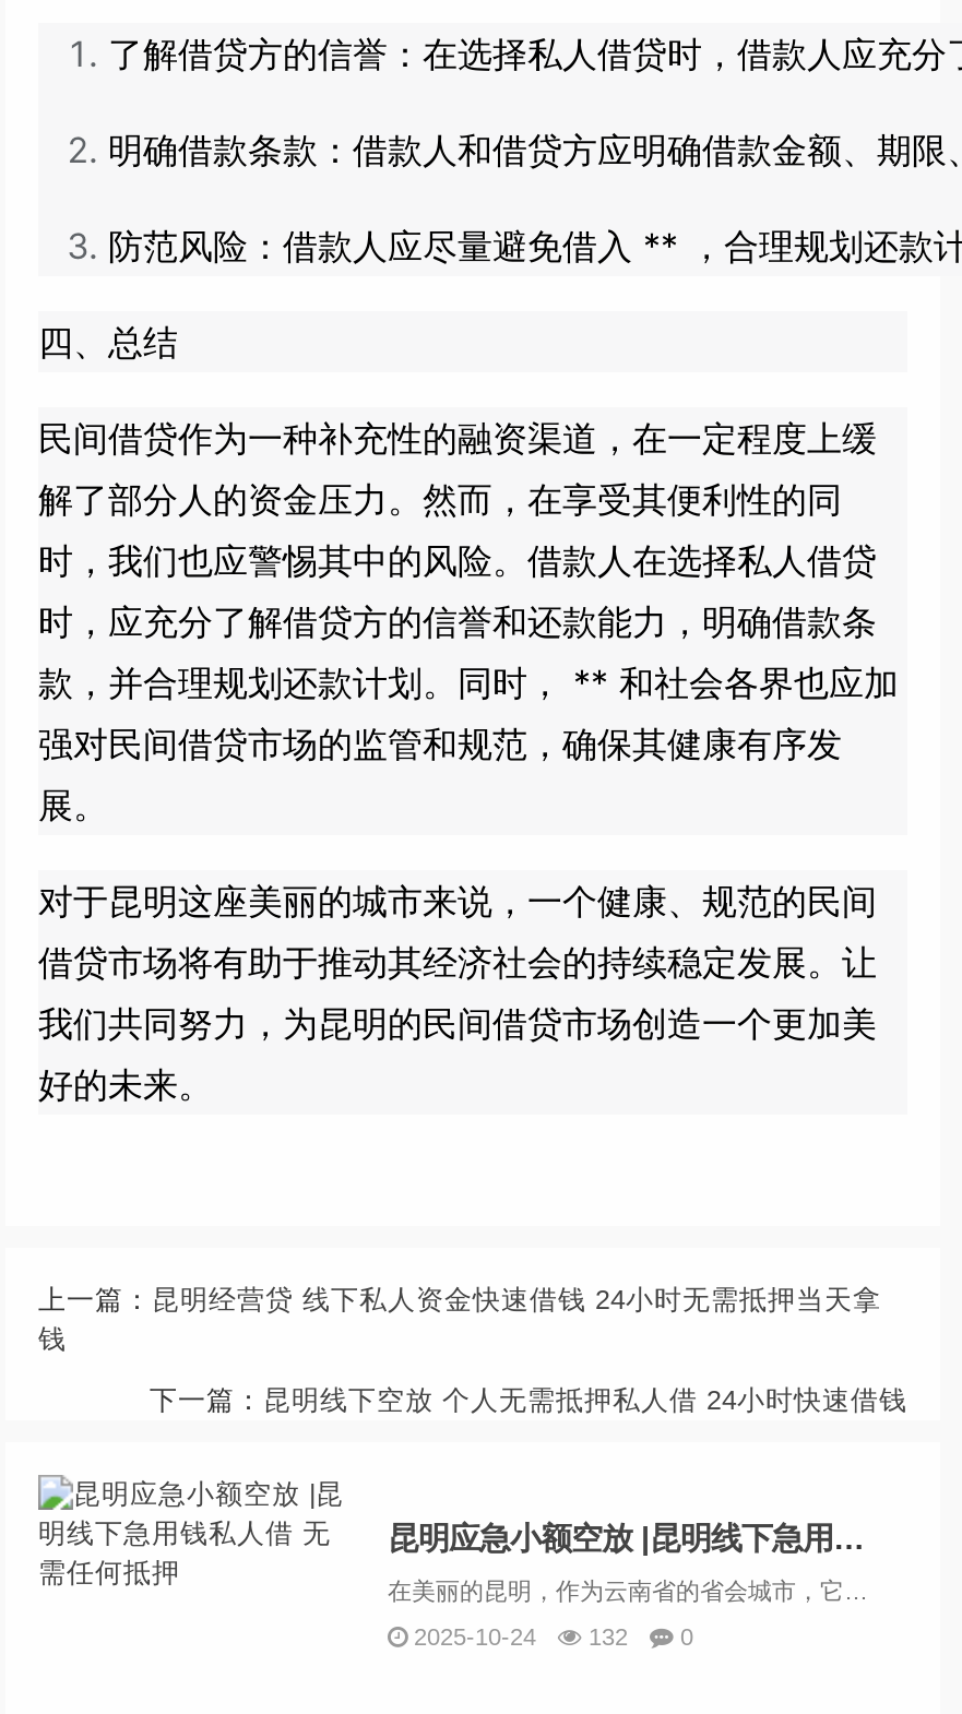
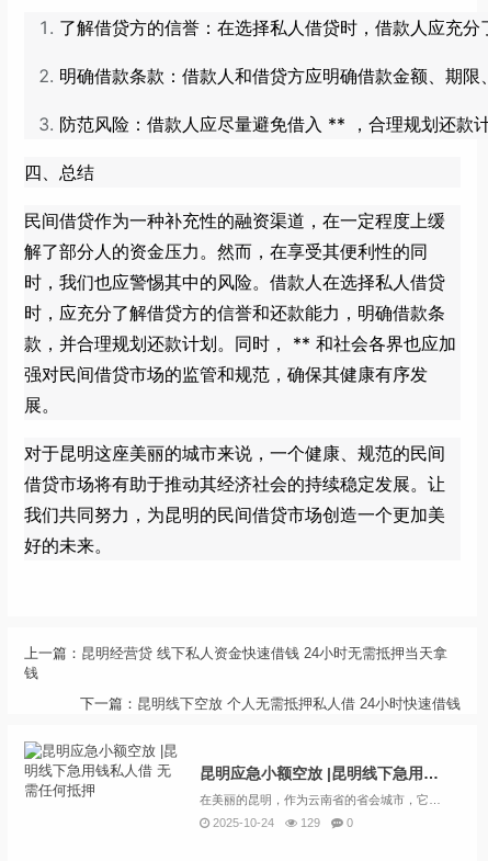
[407,1623,693,1650] 2025-10-24 132 0 -> [209,816,353,829] 2025-10-24 129 0

